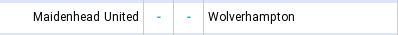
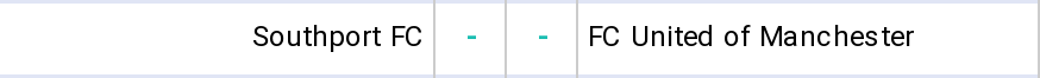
[33,8,139,27] Maidenhead United -> [252,15,424,60] Southport FC
[208,8,295,27] Wolverhampton -> [588,15,914,60] FC United of Manchester

